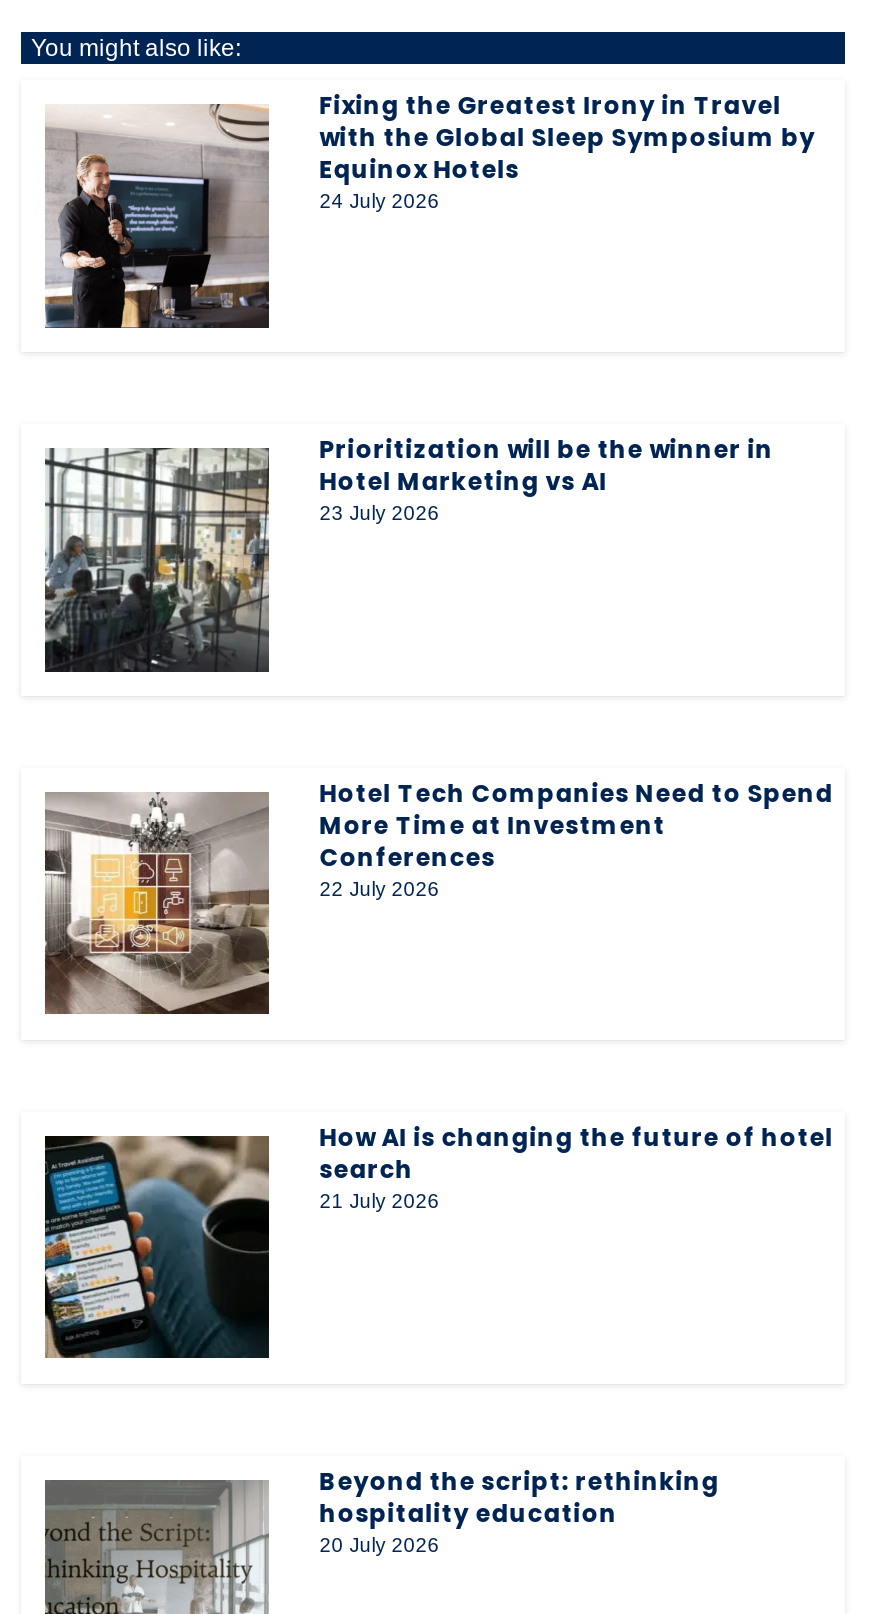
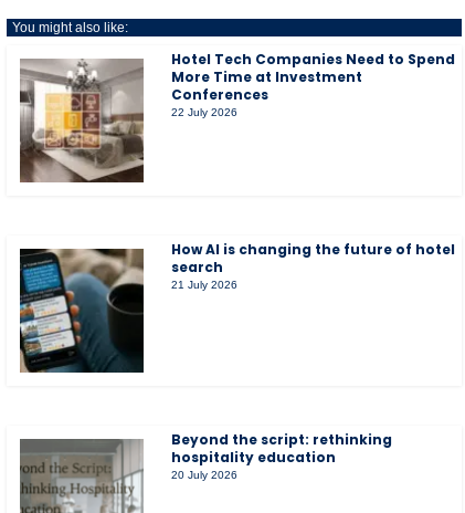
[45,88,815,328] [image] | Fixing the Greatest Irony in Travel | with the Global Sleep Symposium by | Equinox Hotels | 24 July 2026 -> none
[45,432,773,672] [image] | Prioritization will be the winner in | Hotel Marketing vs AI | 23 July 2026 -> none

